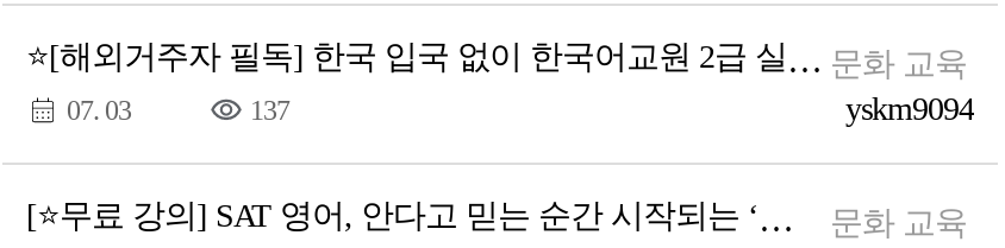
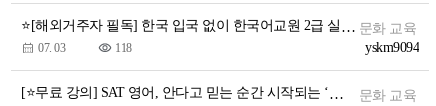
[250,94,289,127] 137 -> [115,41,131,55] 118

